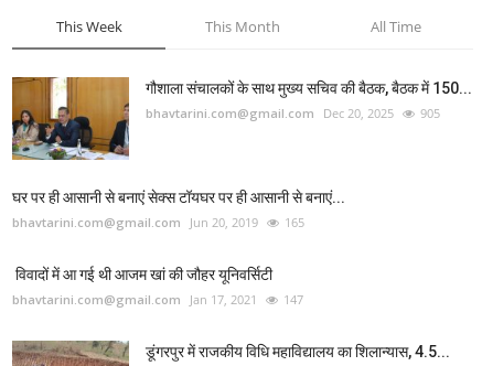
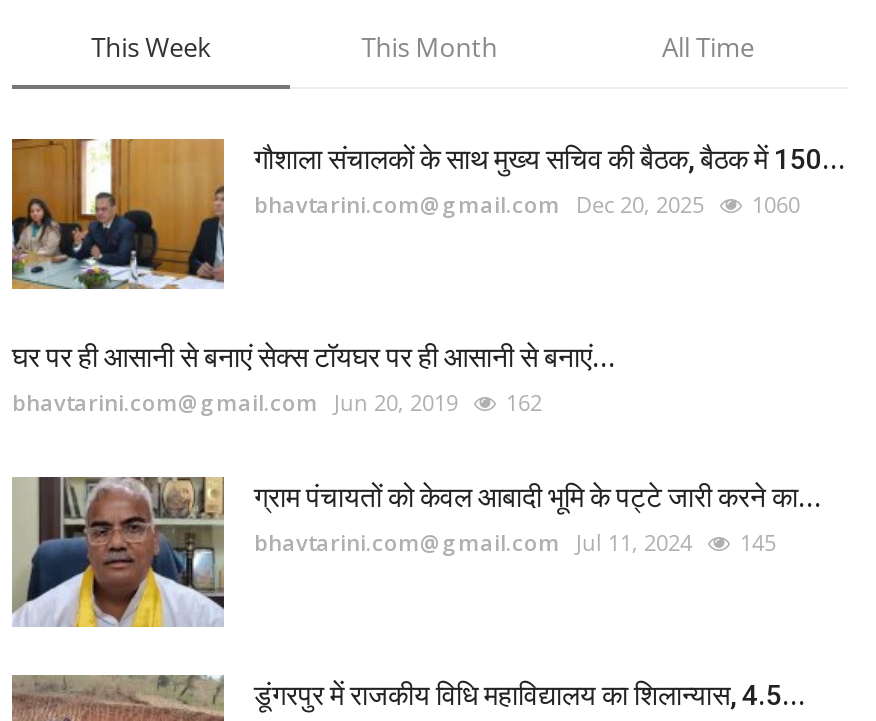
[146,105,440,122] bhavtarini.com@gmail.com Dec 20, 2025 905 -> [254,190,800,220] bhavtarini.com@gmail.com Dec 20, 2025 1060
[12,214,304,231] bhavtarini.com@gmail.com Jun 20, 2019 165 -> [12,388,542,418] bhavtarini.com@gmail.com Jun 20, 2019 162
[12,266,303,308] विवादों में आ गई थी आजम खां की जौहर यूनिवर्सिटी | bhavtarini.com@gmail.com Jan 17, 2021 | 147 -> [254,482,822,558] ग्राम पंचायतों को केवल आबादी भूमि के पट्टे जारी करने का... | bhavtarini.com@gmail.com Jul 11, 2024 | 145

